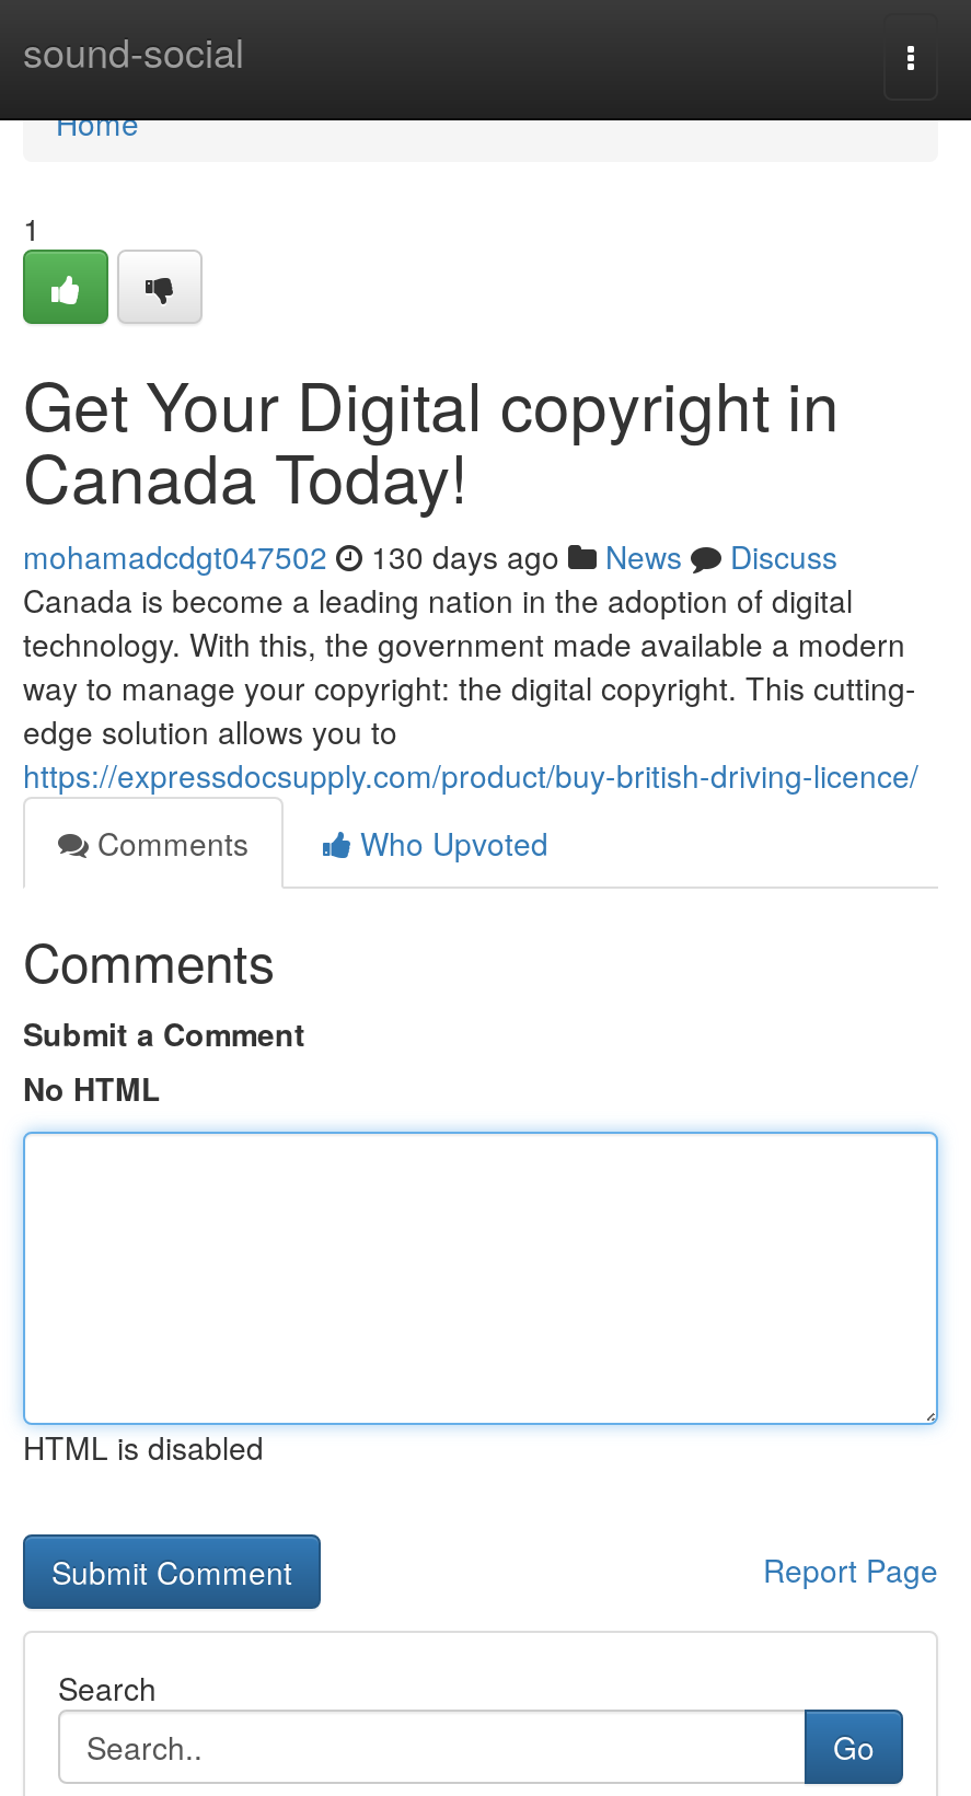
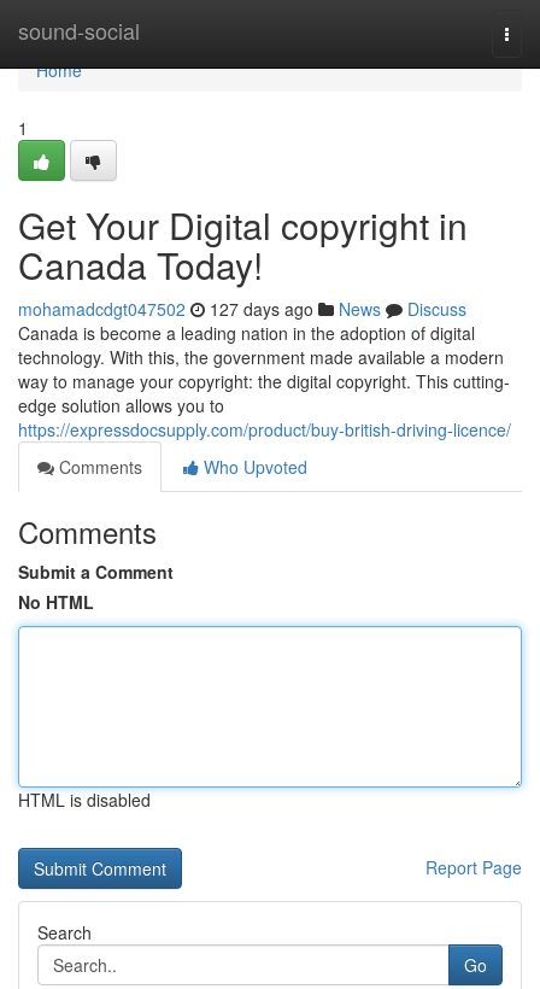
[23,534,837,578] mohamadcdgt047502 130 days ago News Discuss -> [18,297,466,321] mohamadcdgt047502 127 days ago News Discuss

